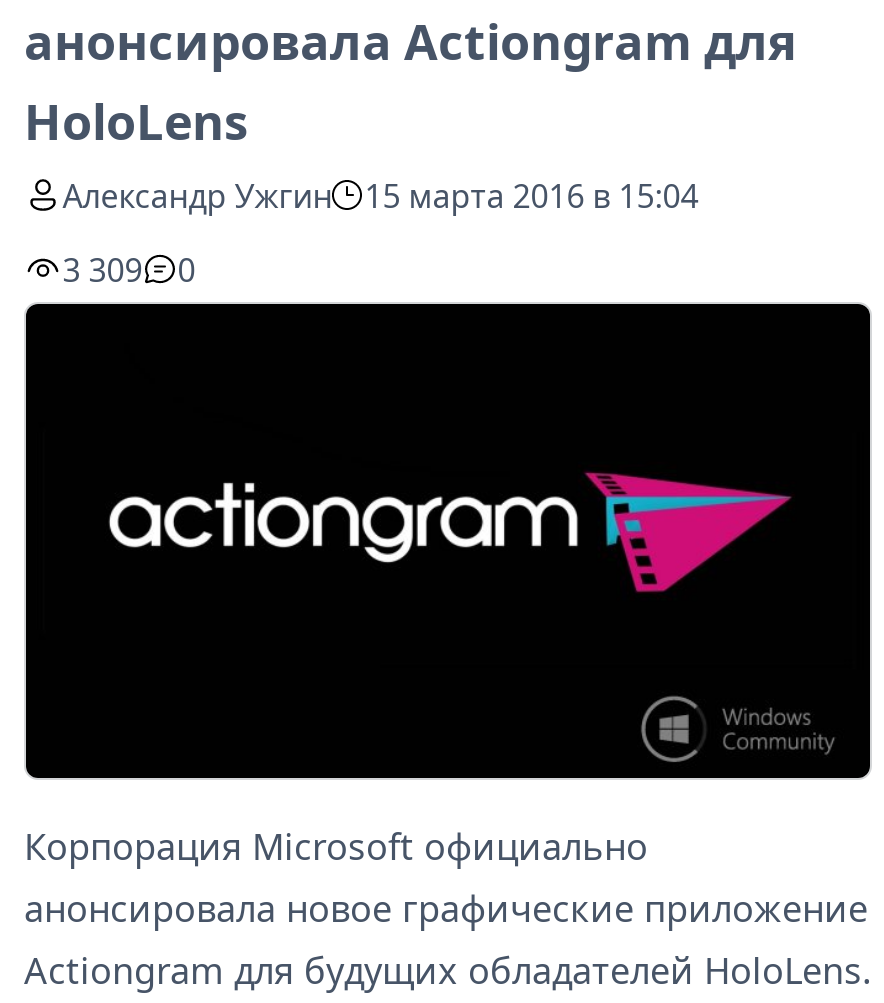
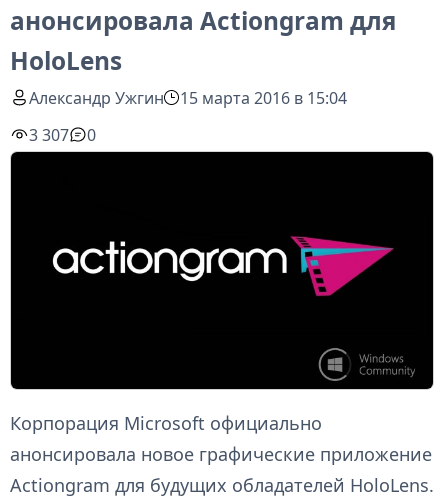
[62,247,196,291] 3 309 0 -> [29,123,96,145] 3 307 0

